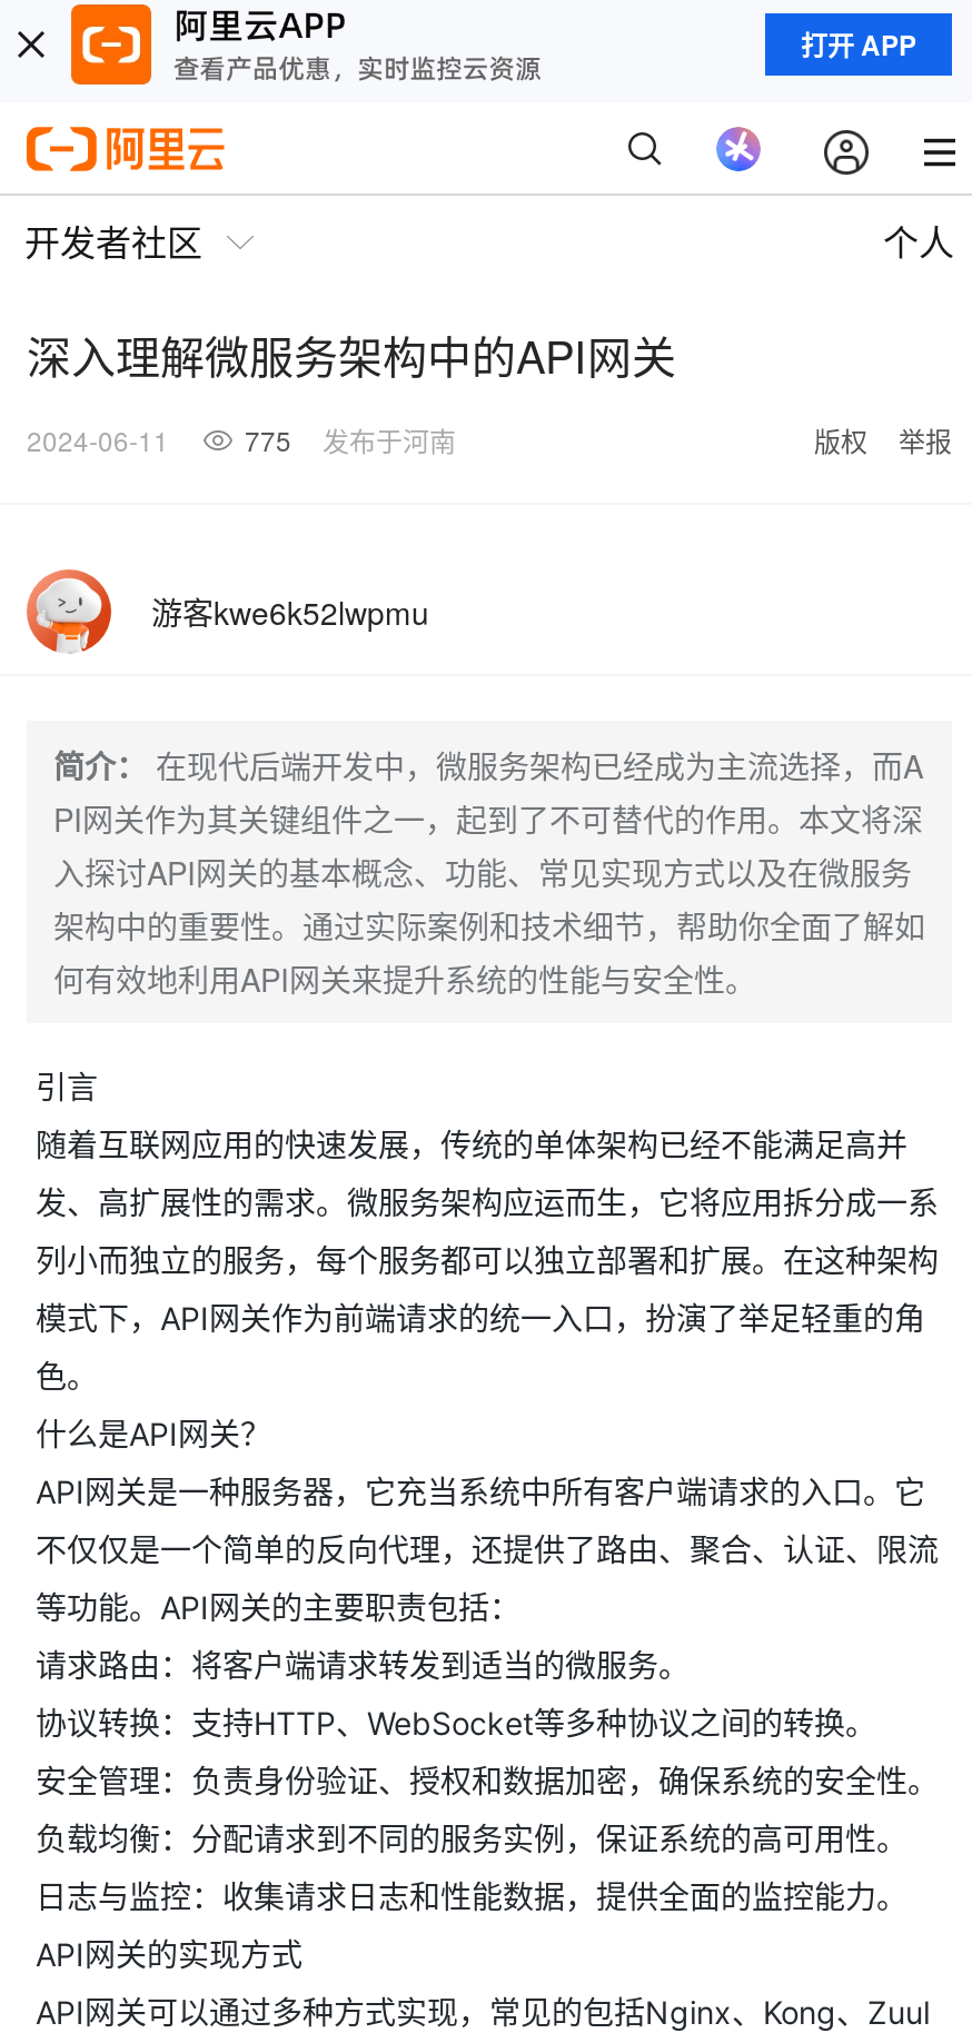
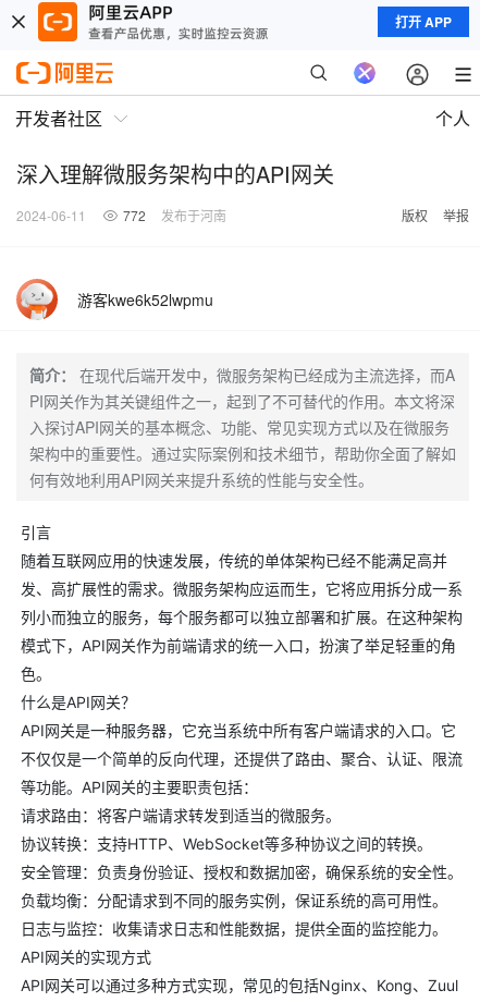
[27,420,456,458] 2024-06-11 775 发布于河南 -> [16,206,226,224] 2024-06-11 772 发布于河南

